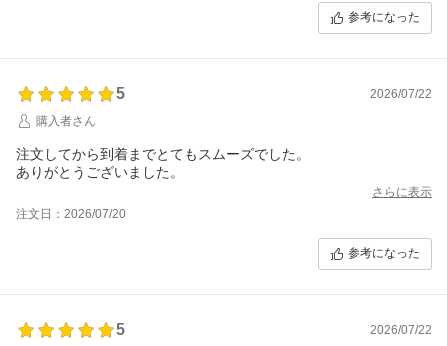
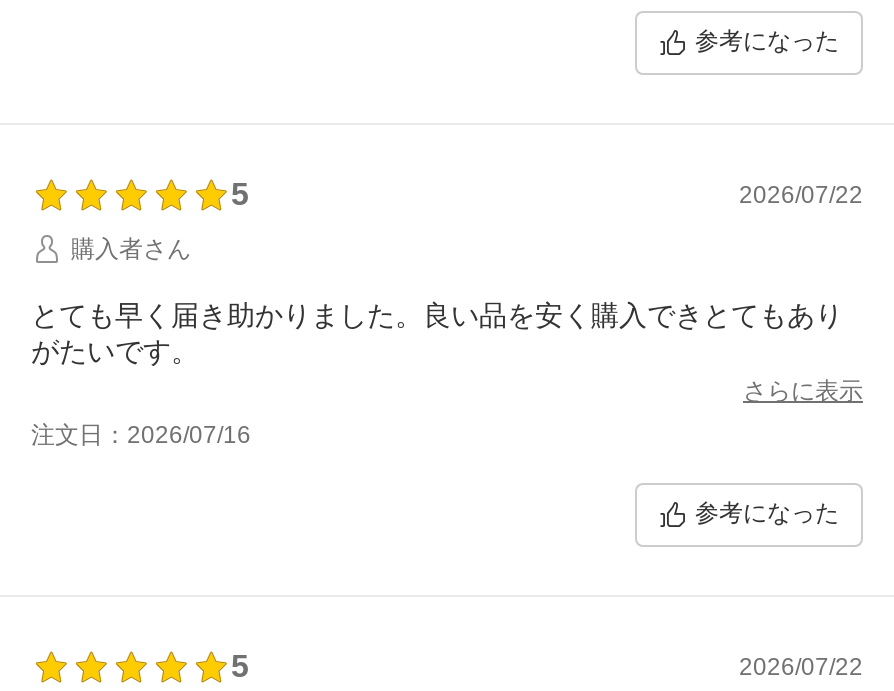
[16,146,310,180] 注文してから到着までとてもスムーズでした。 | ありがとうございました。 -> [31,299,843,367] とても早く届き助かりました。良い品を安く購入できとてもあり | がたいです。
[16,207,126,221] 注文日：2026/07/20 -> [31,421,251,449] 注文日：2026/07/16

